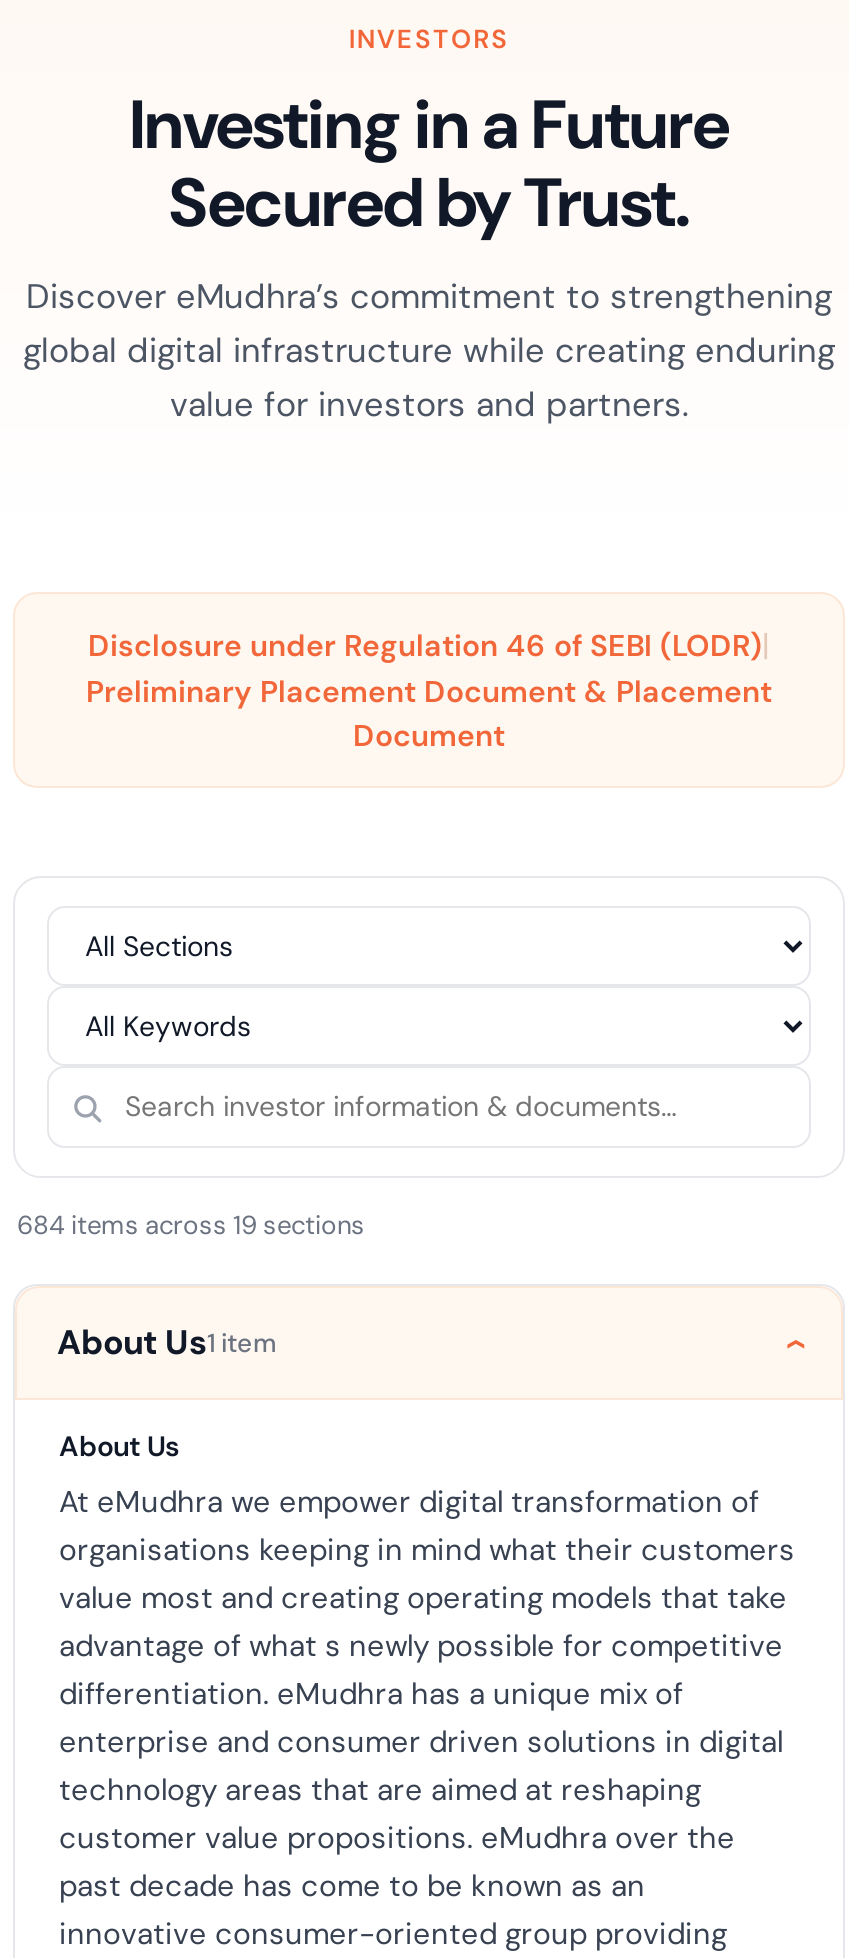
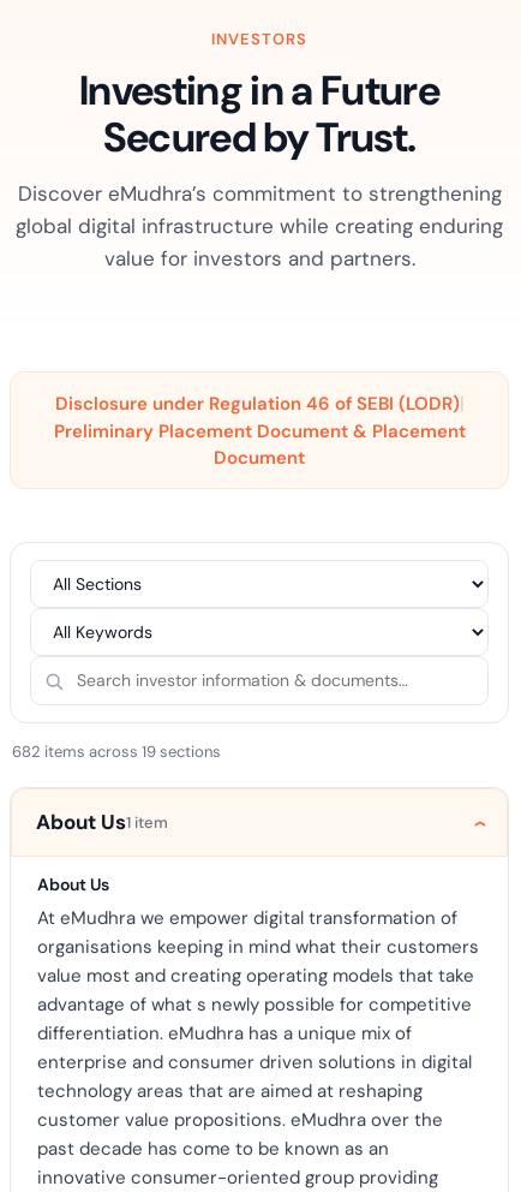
[17,1208,365,1242] 684 items across 19 sections -> [12,741,221,762] 682 items across 19 sections

